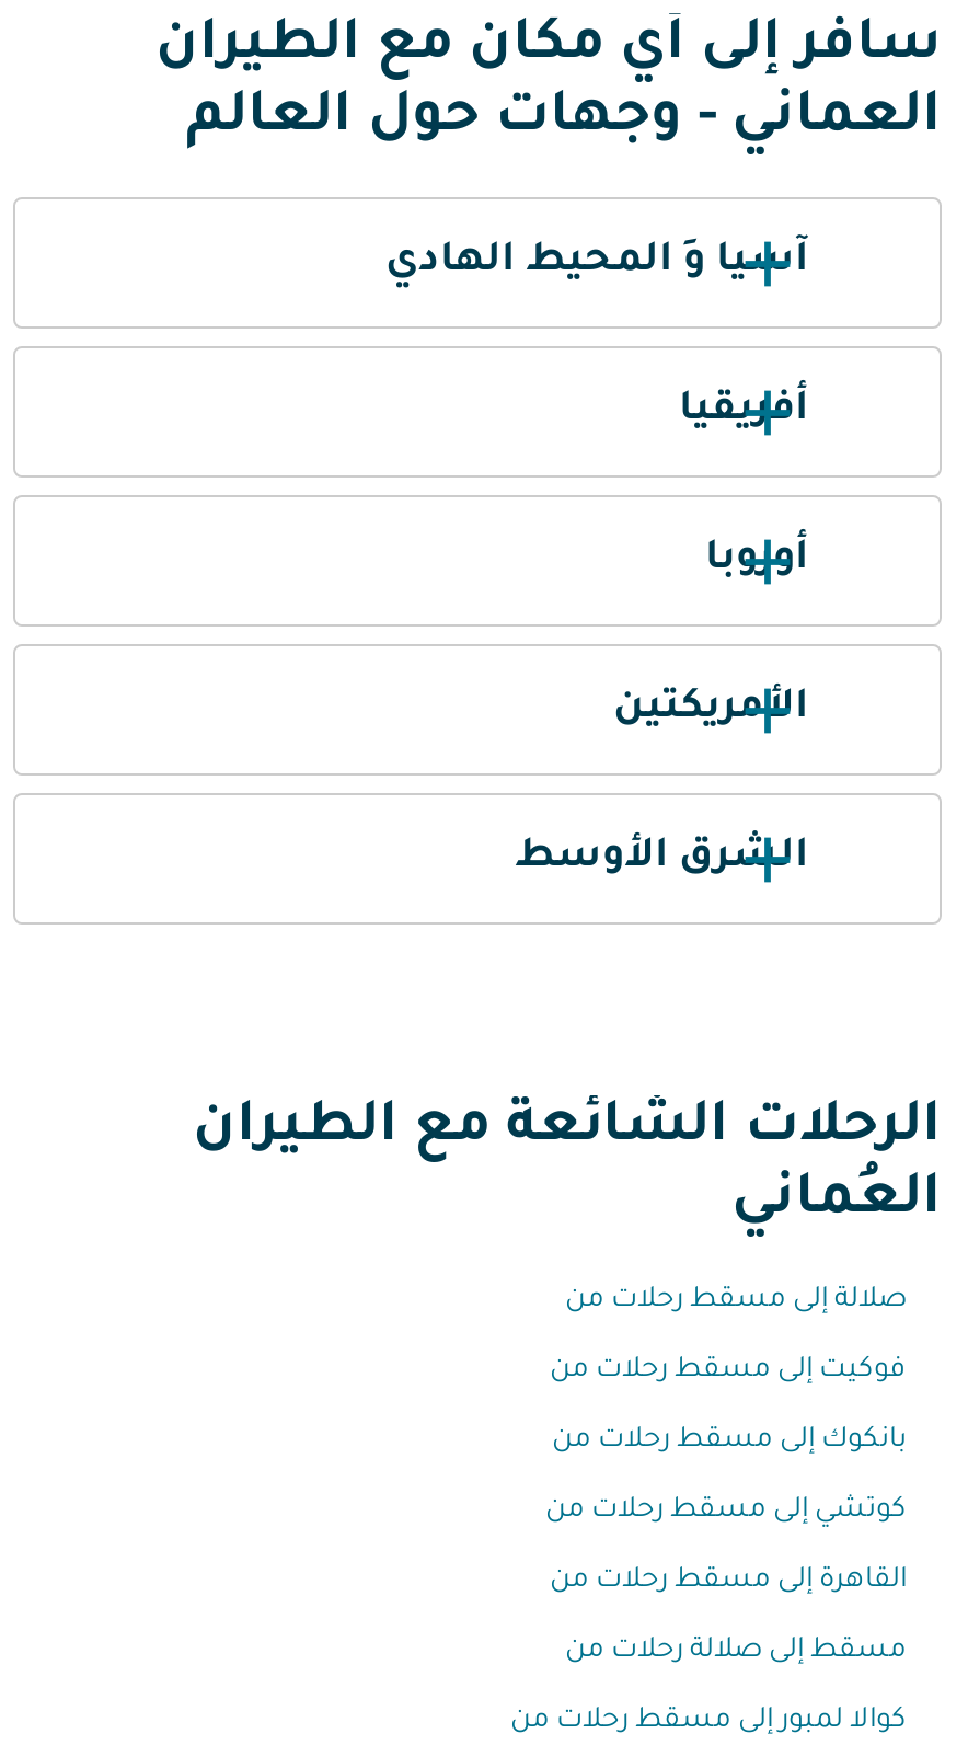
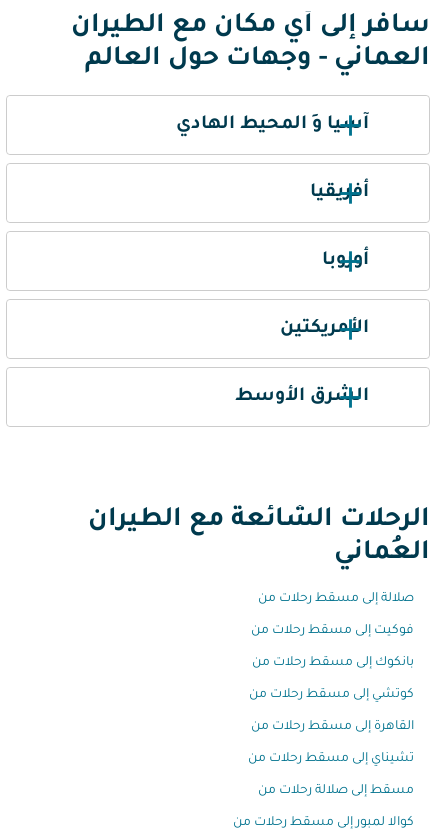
none -> [248,752,414,766] تشيناي إلى مسقط رحلات من

